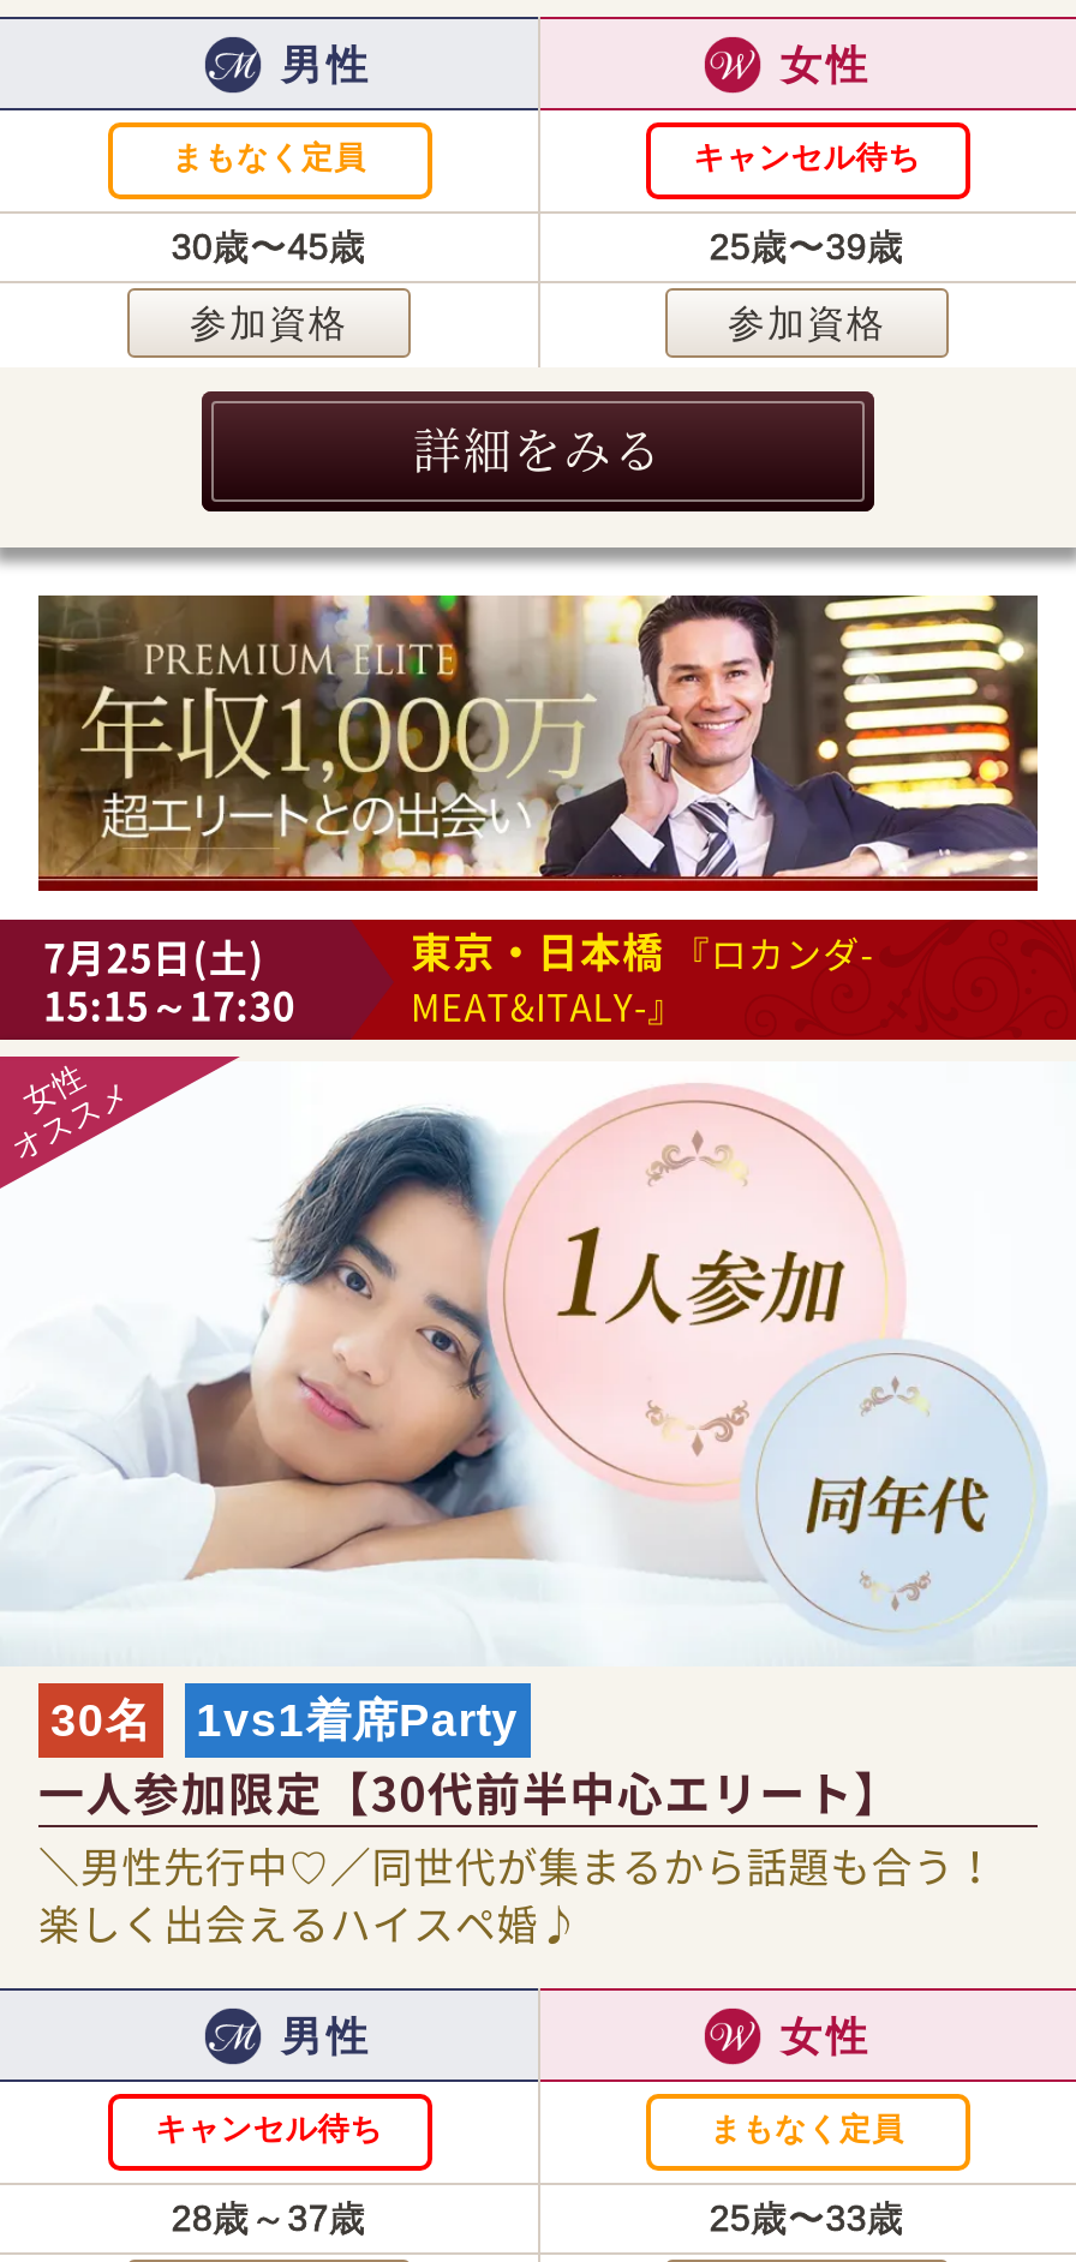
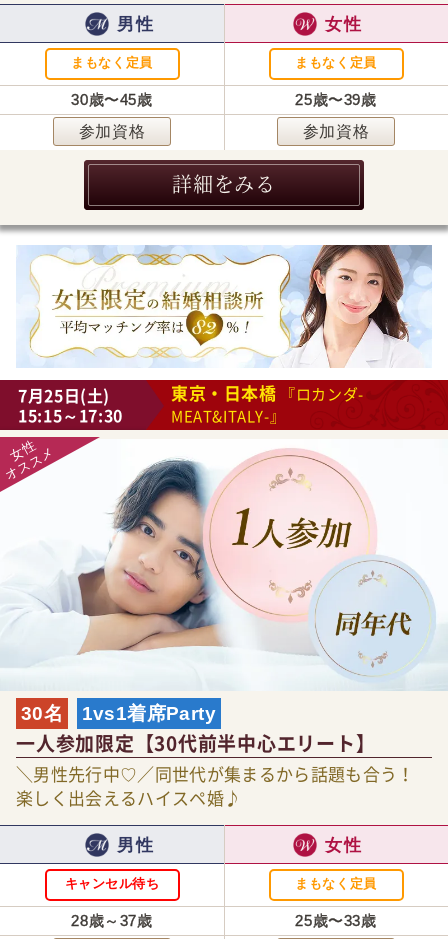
[693,139,921,175] キャンセル待ち -> [295,55,377,70] まもなく定員
[36,593,1040,893] [image] -> [16,244,432,368] [image]

